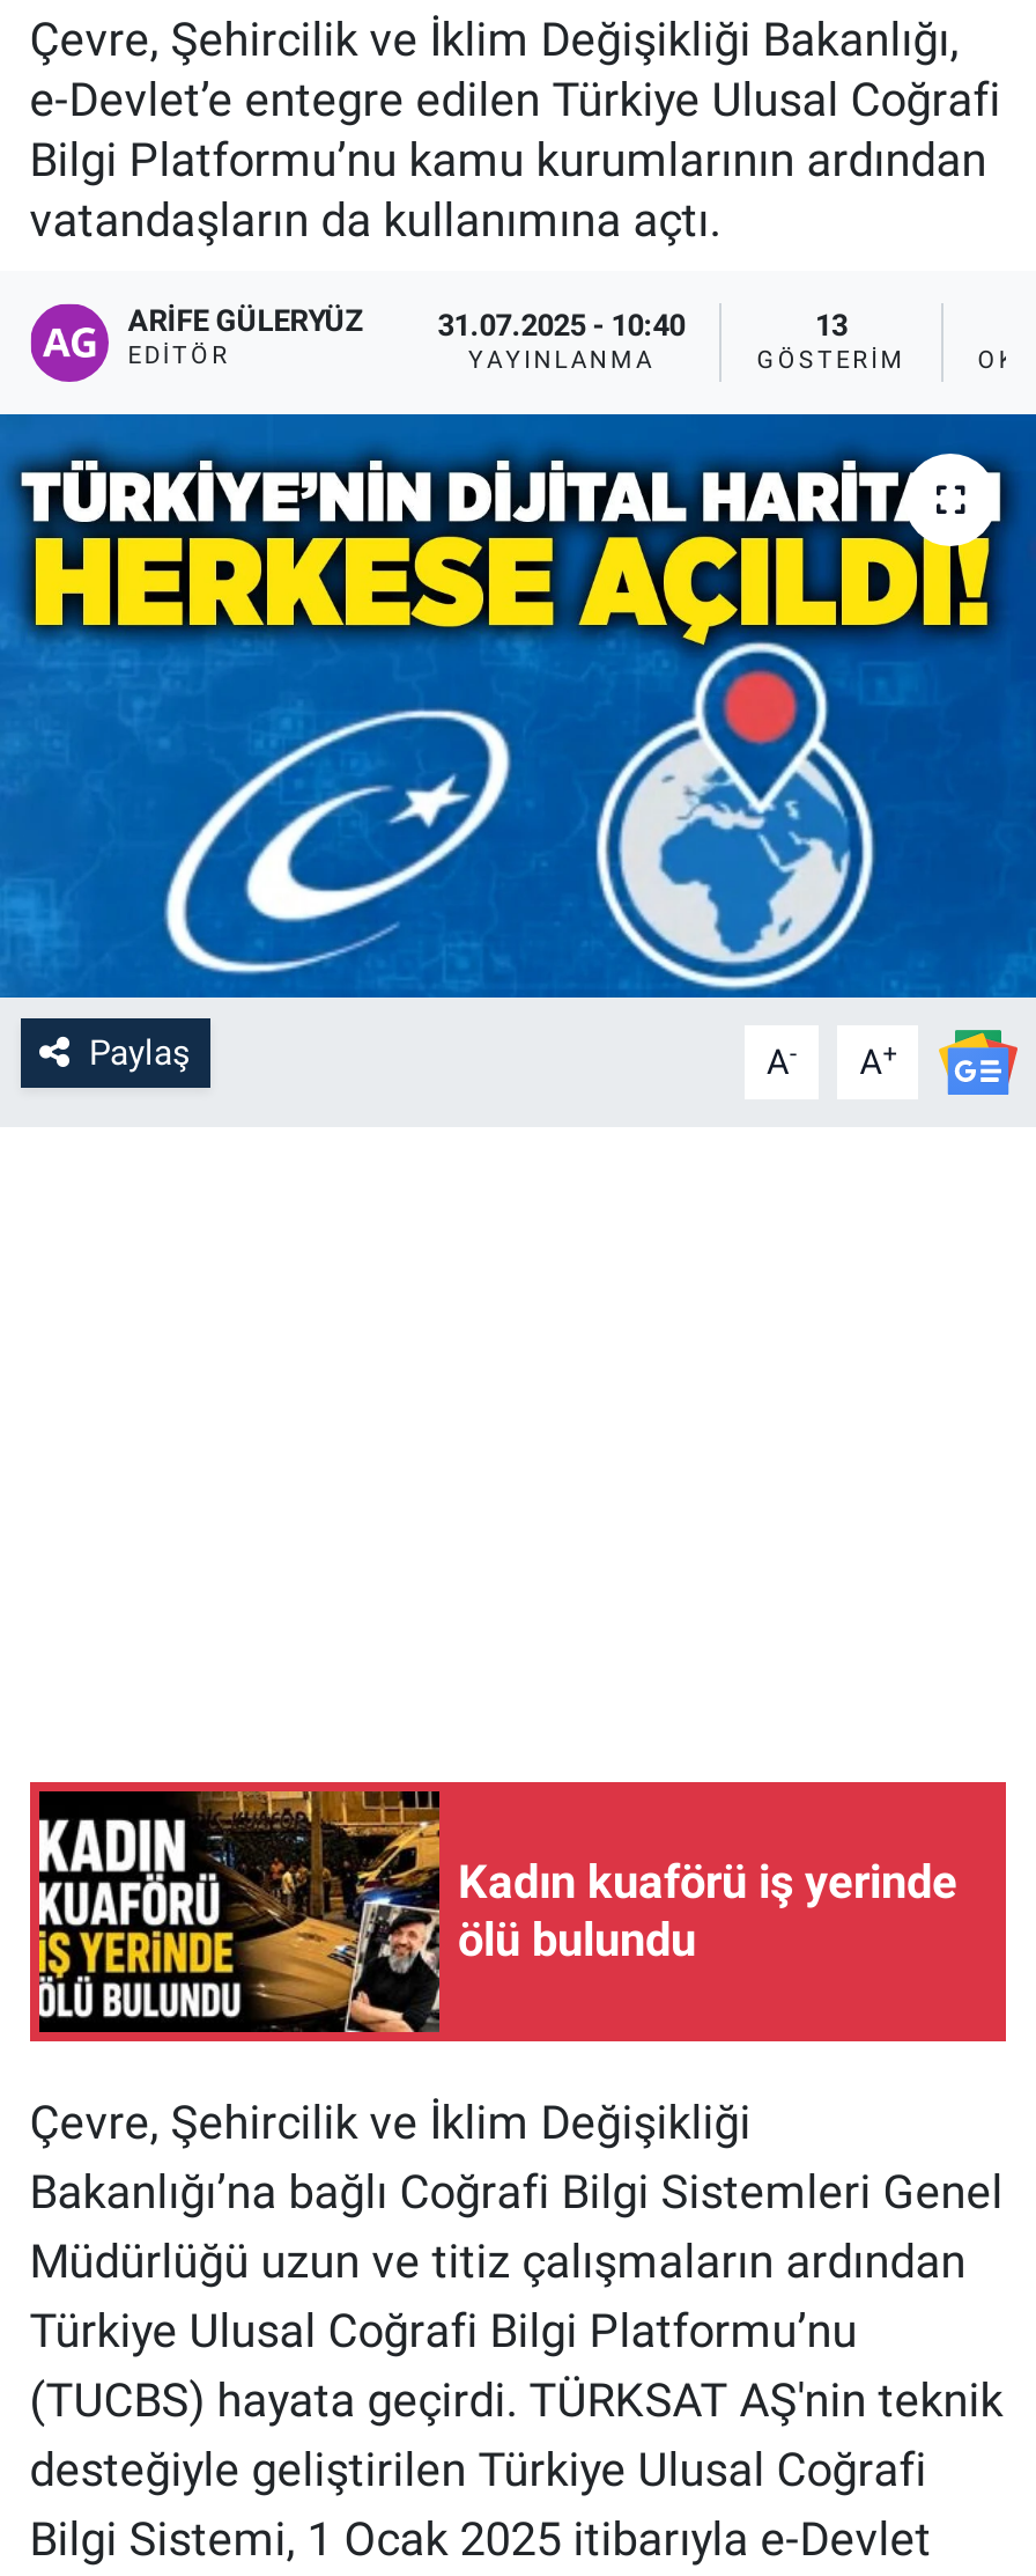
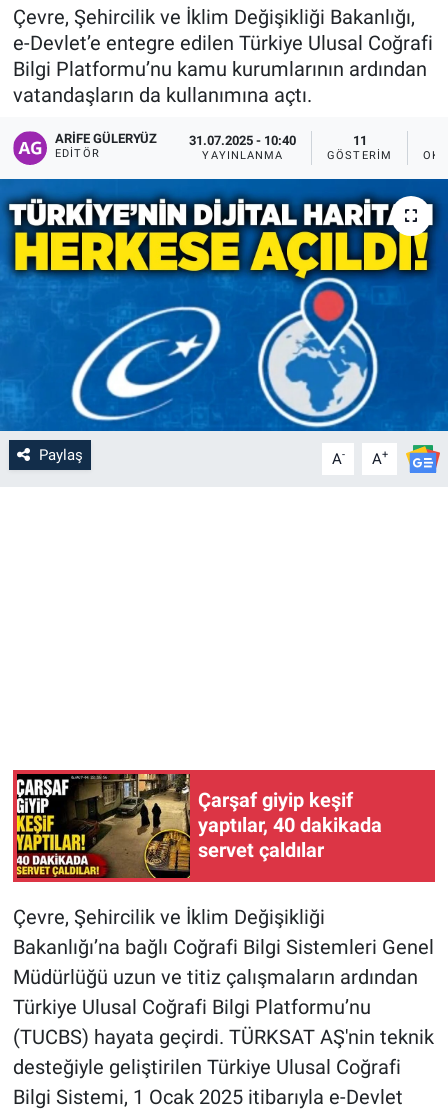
[815,309,848,343] 13 -> [352,133,366,148] 11
[37,1789,957,2034] [image] | Kadın kuaförü iş yerinde | ölü bulundu -> [16,773,382,879] [image] | Çarşaf giyip keşif | yaptılar, 40 dakikada | servet çaldılar

